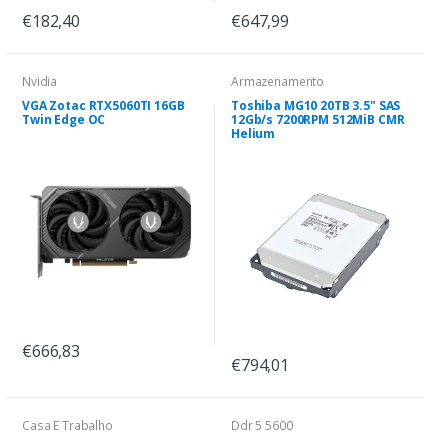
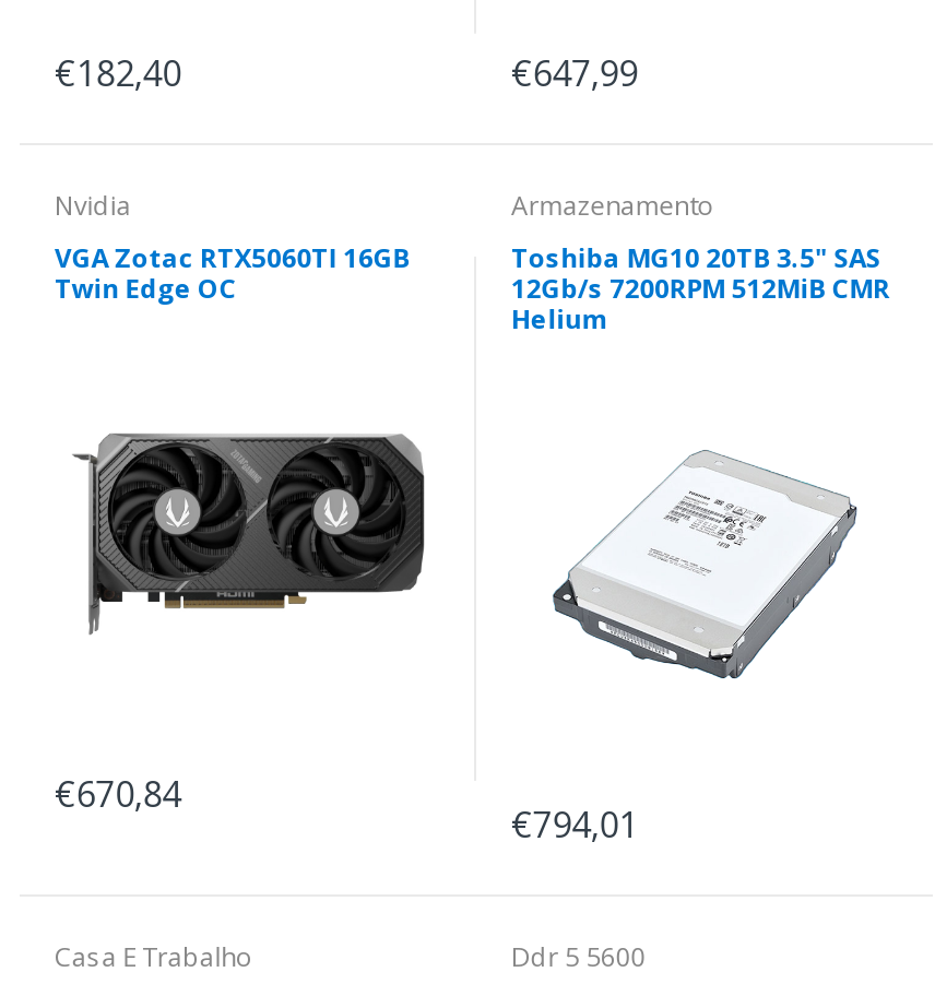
[22,339,80,361] €666,83 -> [55,769,181,817] €670,84

